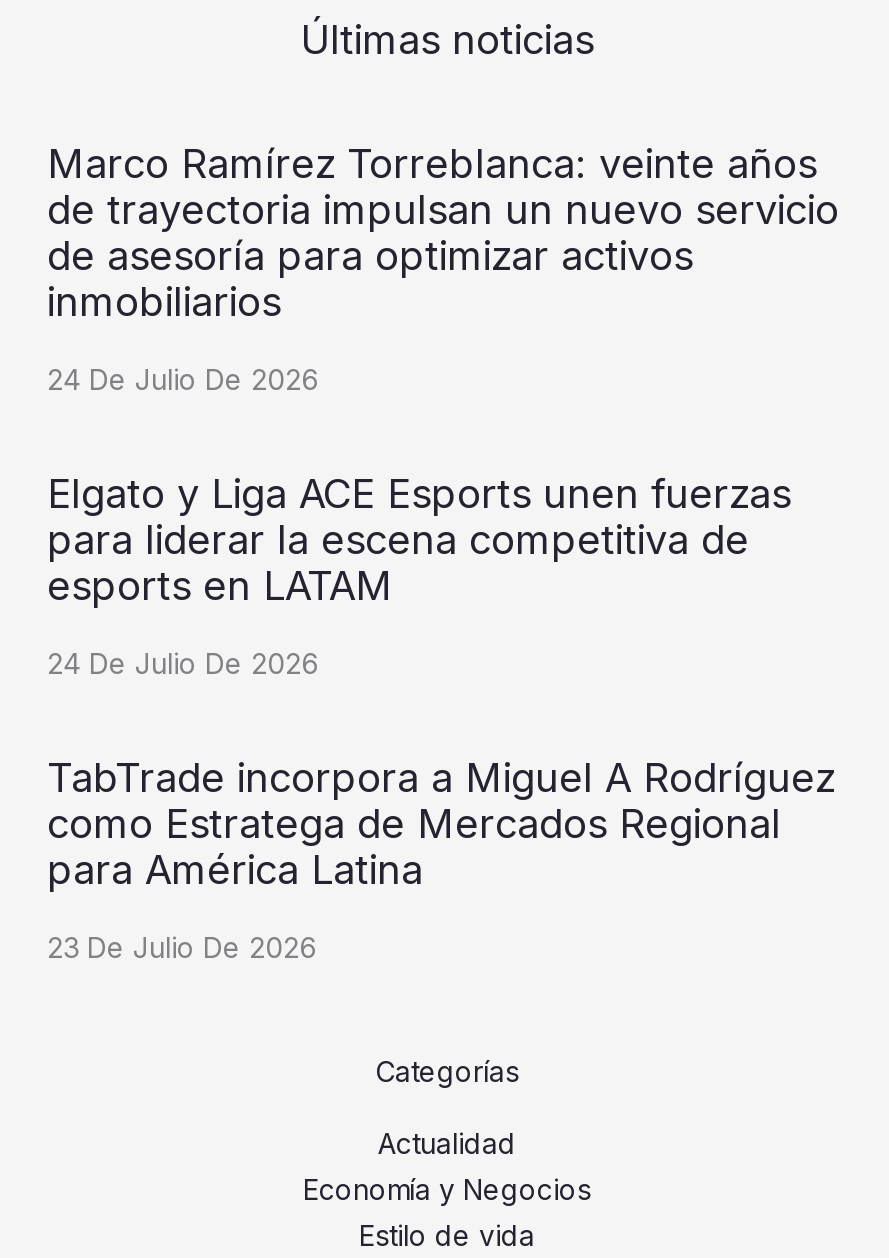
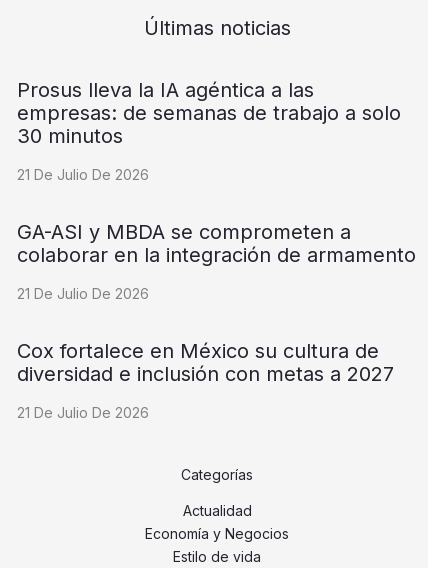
[47,140,839,326] Marco Ramírez Torreblanca: veinte años | de trayectoria impulsan un nuevo servicio | de asesoría para optimizar activos | inmobiliarios -> [17,78,401,148] Prosus lleva la IA agéntica a las | empresas: de semanas de trabajo a solo | 30 minutos
[47,362,319,396] 24 De Julio De 2026 -> [17,166,149,183] 21 De Julio De 2026
[47,470,791,610] Elgato y Liga ACE Esports unen fuerzas | para liderar la escena competitiva de | esports en LATAM -> [17,220,416,267] GA-ASI y MBDA se comprometen a | colaborar en la integración de armamento
[47,646,319,680] 24 De Julio De 2026 -> [17,285,149,302] 21 De Julio De 2026
[47,754,835,894] TabTrade incorpora a Miguel A Rodríguez | como Estratega de Mercados Regional | para América Latina -> [17,339,394,386] Cox fortalece en México su cultura de | diversidad e inclusión con metas a 2027
[47,930,317,964] 23 De Julio De 2026 -> [17,404,149,421] 21 De Julio De 2026

